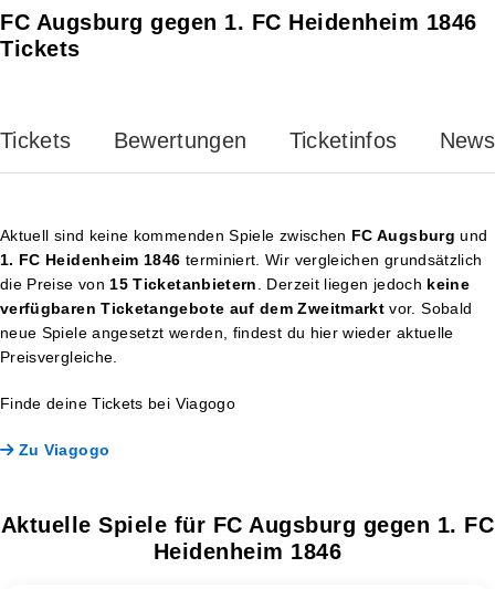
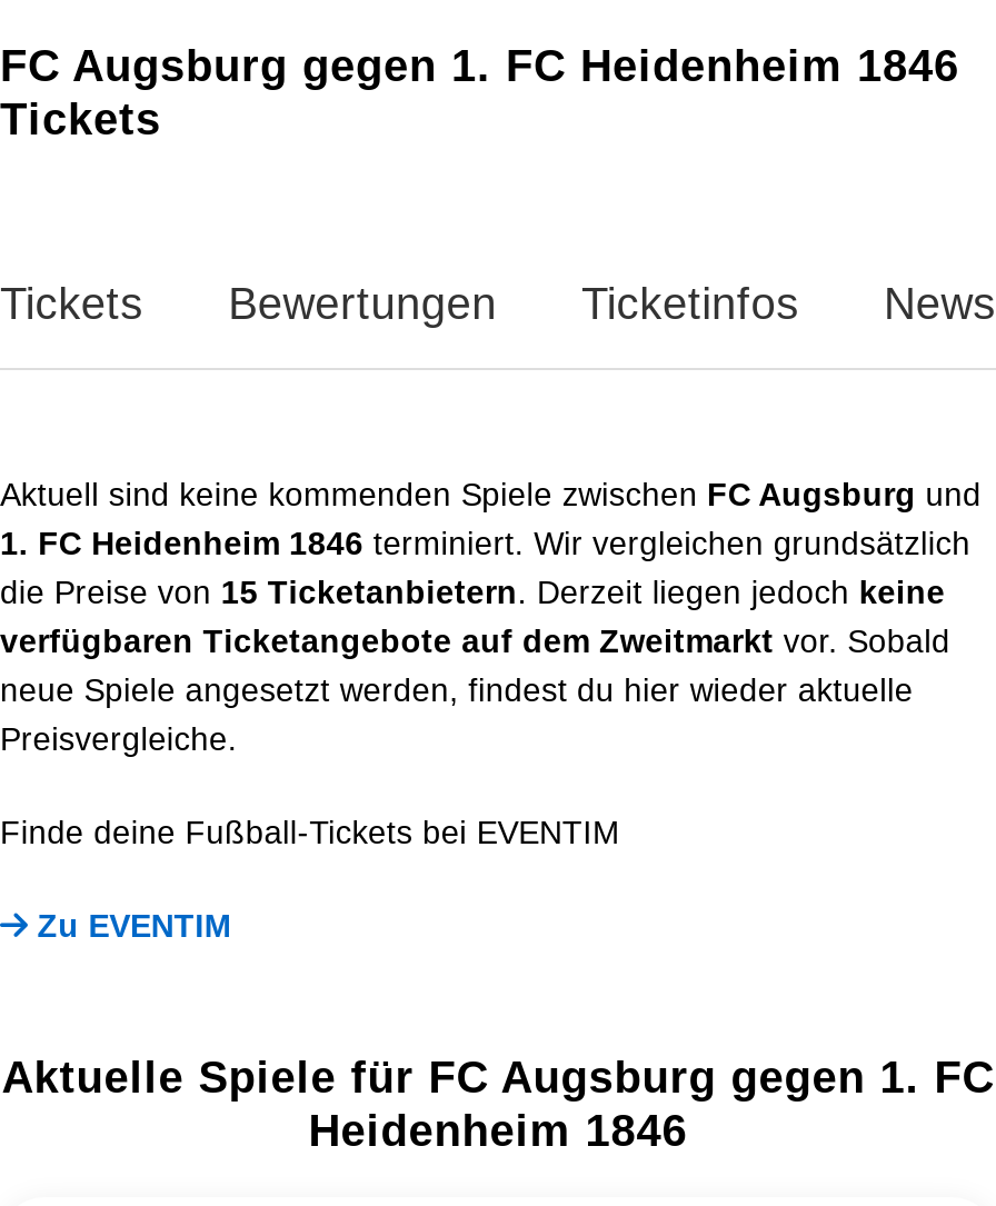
[0,395,235,412] Finde deine Tickets bei Viagogo -> [0,815,620,851] Finde deine Fußball-Tickets bei EVENTIM
[14,441,110,459] Zu Viagogo -> [28,909,232,944] Zu EVENTIM

